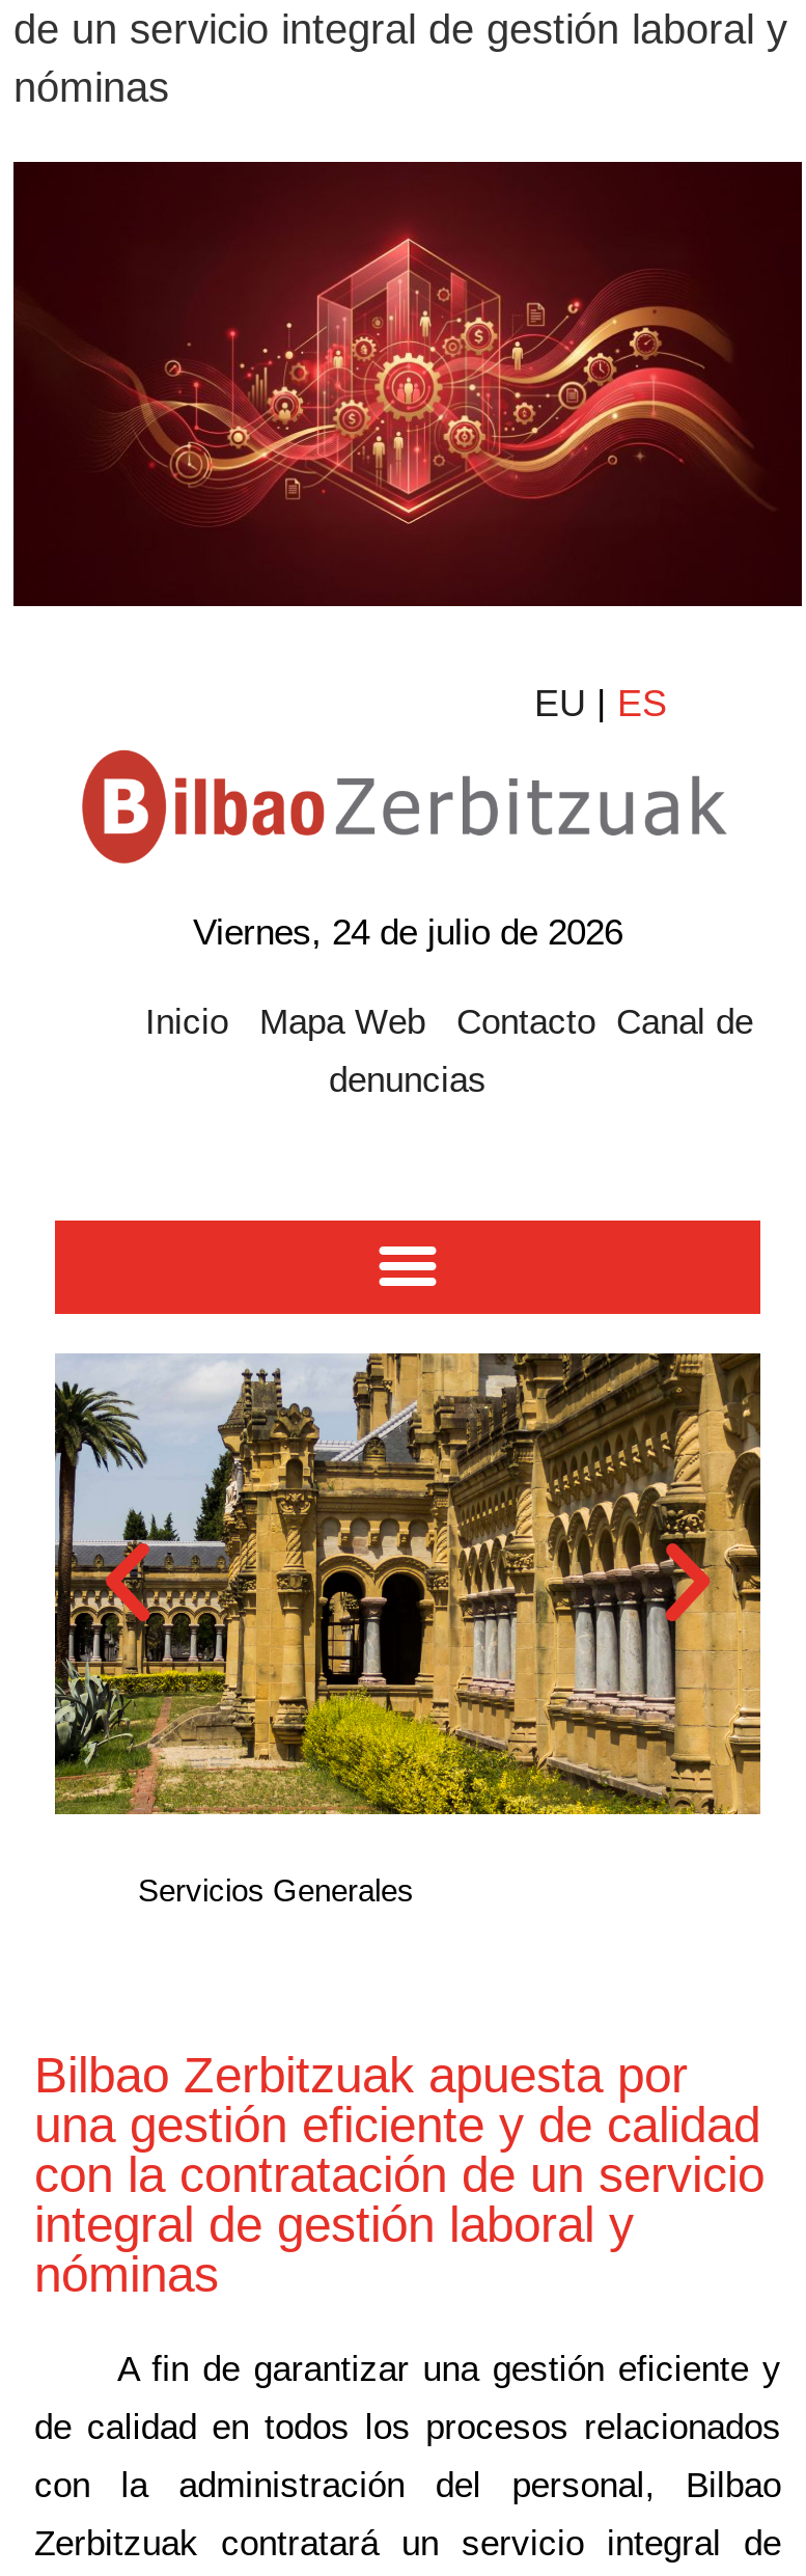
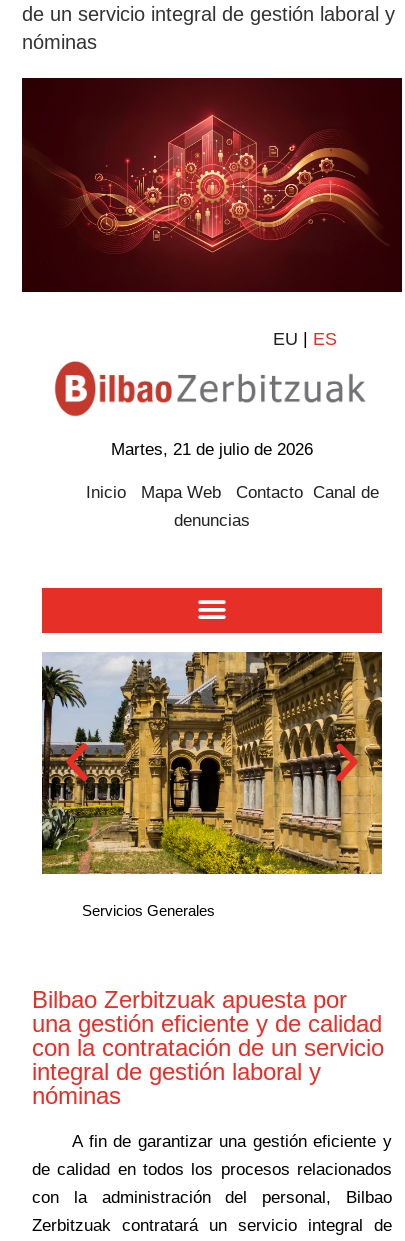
[193,911,622,952] Viernes, 24 de julio de 2026 -> [111,439,313,459] Martes, 21 de julio de 2026

